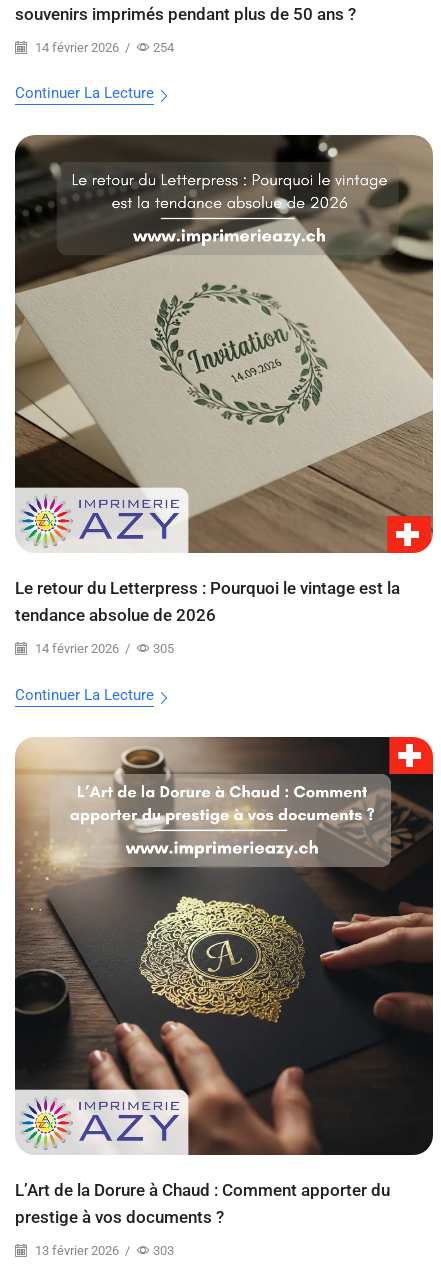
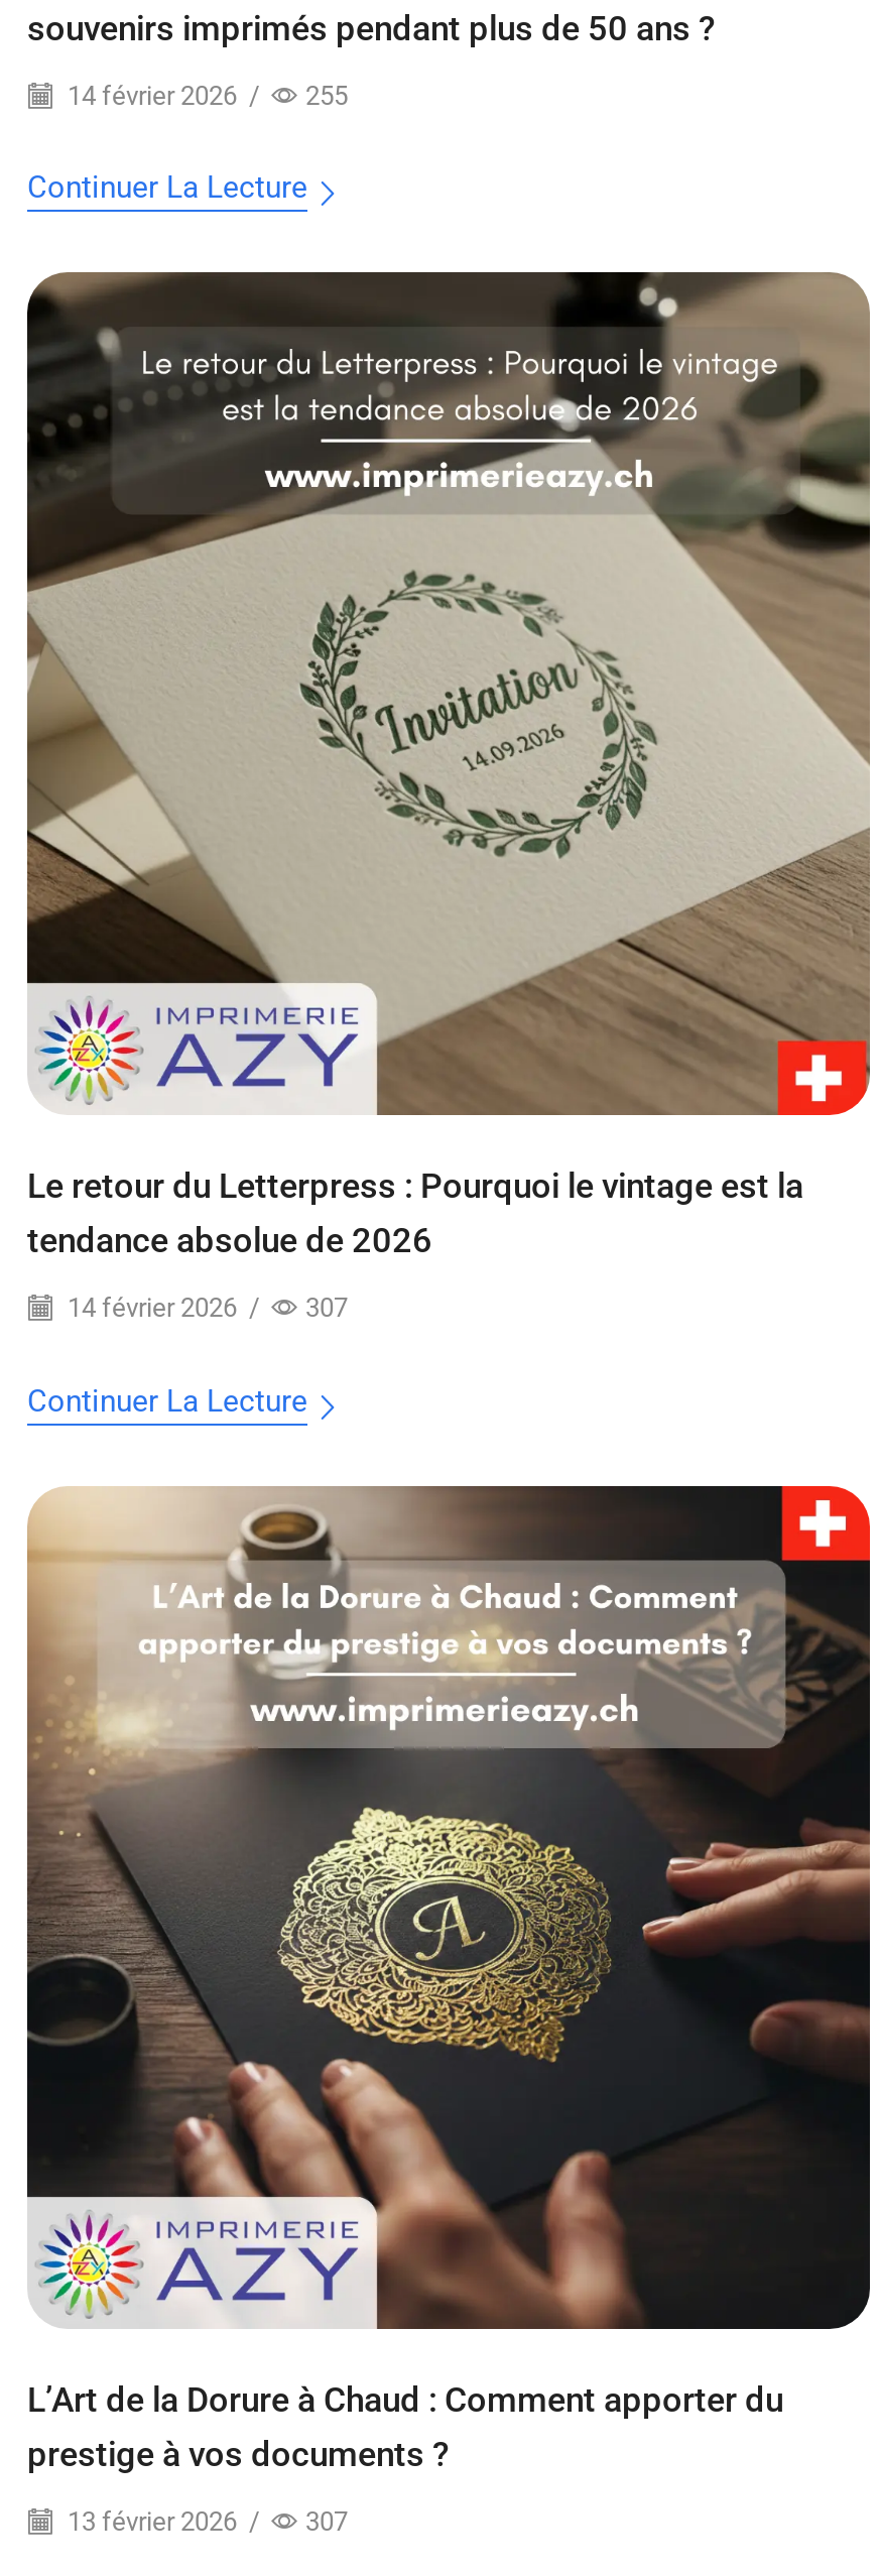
[32,40,174,55] 14 février 2026 / 254 -> [61,81,348,111] 14 février 2026 / 255
[32,641,174,656] 14 février 2026 / 305 -> [61,1293,348,1323] 14 février 2026 / 307
[32,1243,174,1258] 13 février 2026 / 303 -> [61,2506,348,2536] 13 février 2026 / 307

